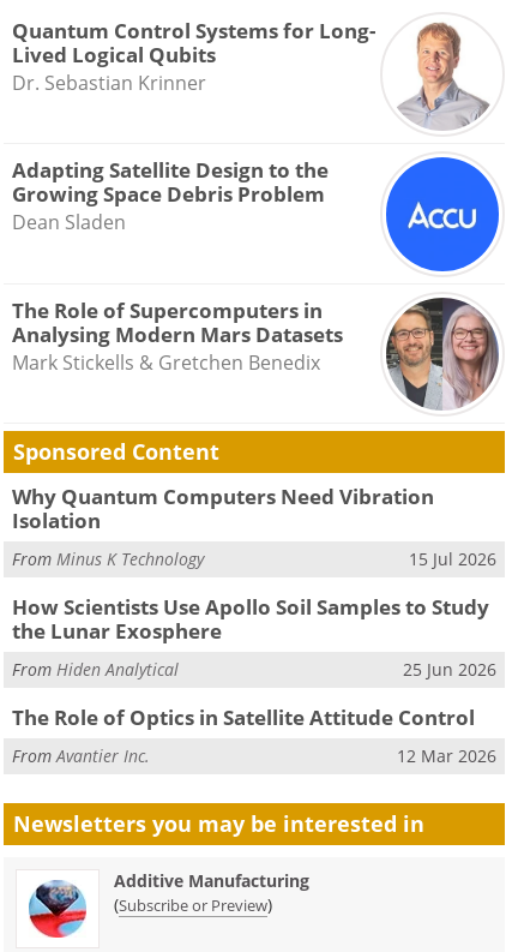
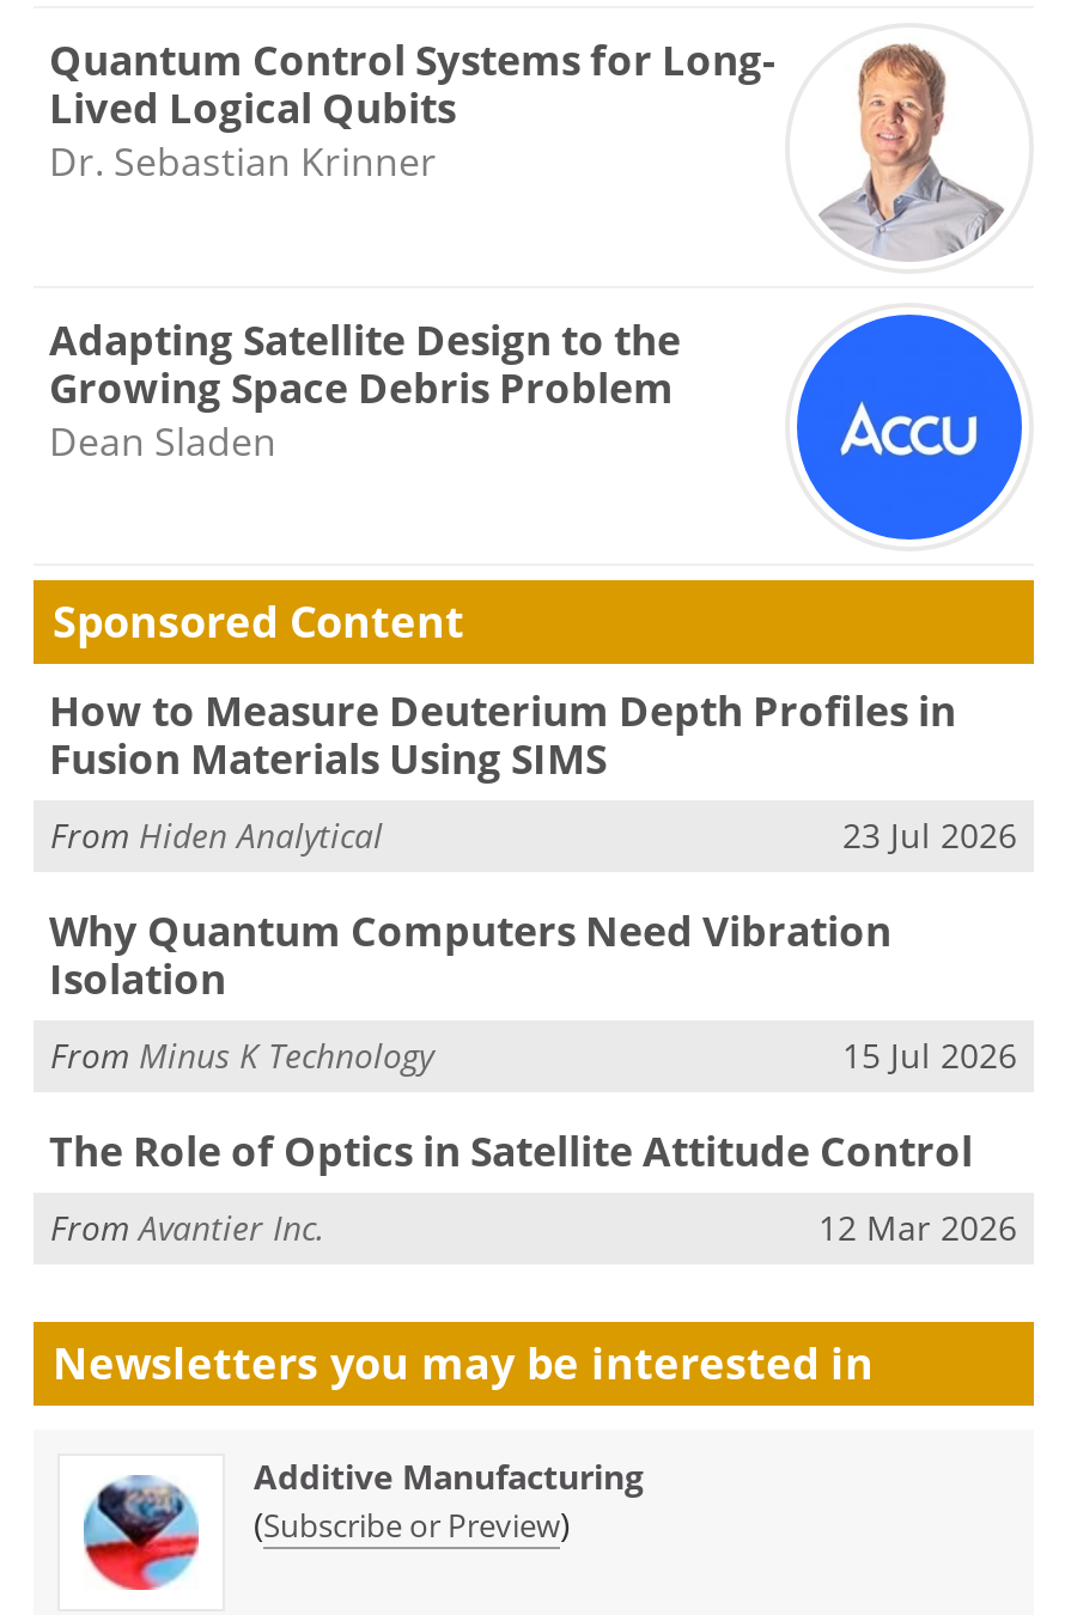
[11,296,499,400] [image] | The Role of Supercomputers in | Analysing Modern Mars Datasets | Mark Stickells & Gretchen Benedix -> none
none -> [49,683,1017,857] How to Measure Deuterium Depth Profiles in | Fusion Materials Using SIMS | 23 Jul 2026
[11,593,496,680] How Scientists Use Apollo Soil Samples to Study | the Lunar Exosphere | 25 Jun 2026 -> none
moved [12,657,179,680] -> [50,811,383,857]: From Hiden Analytical

